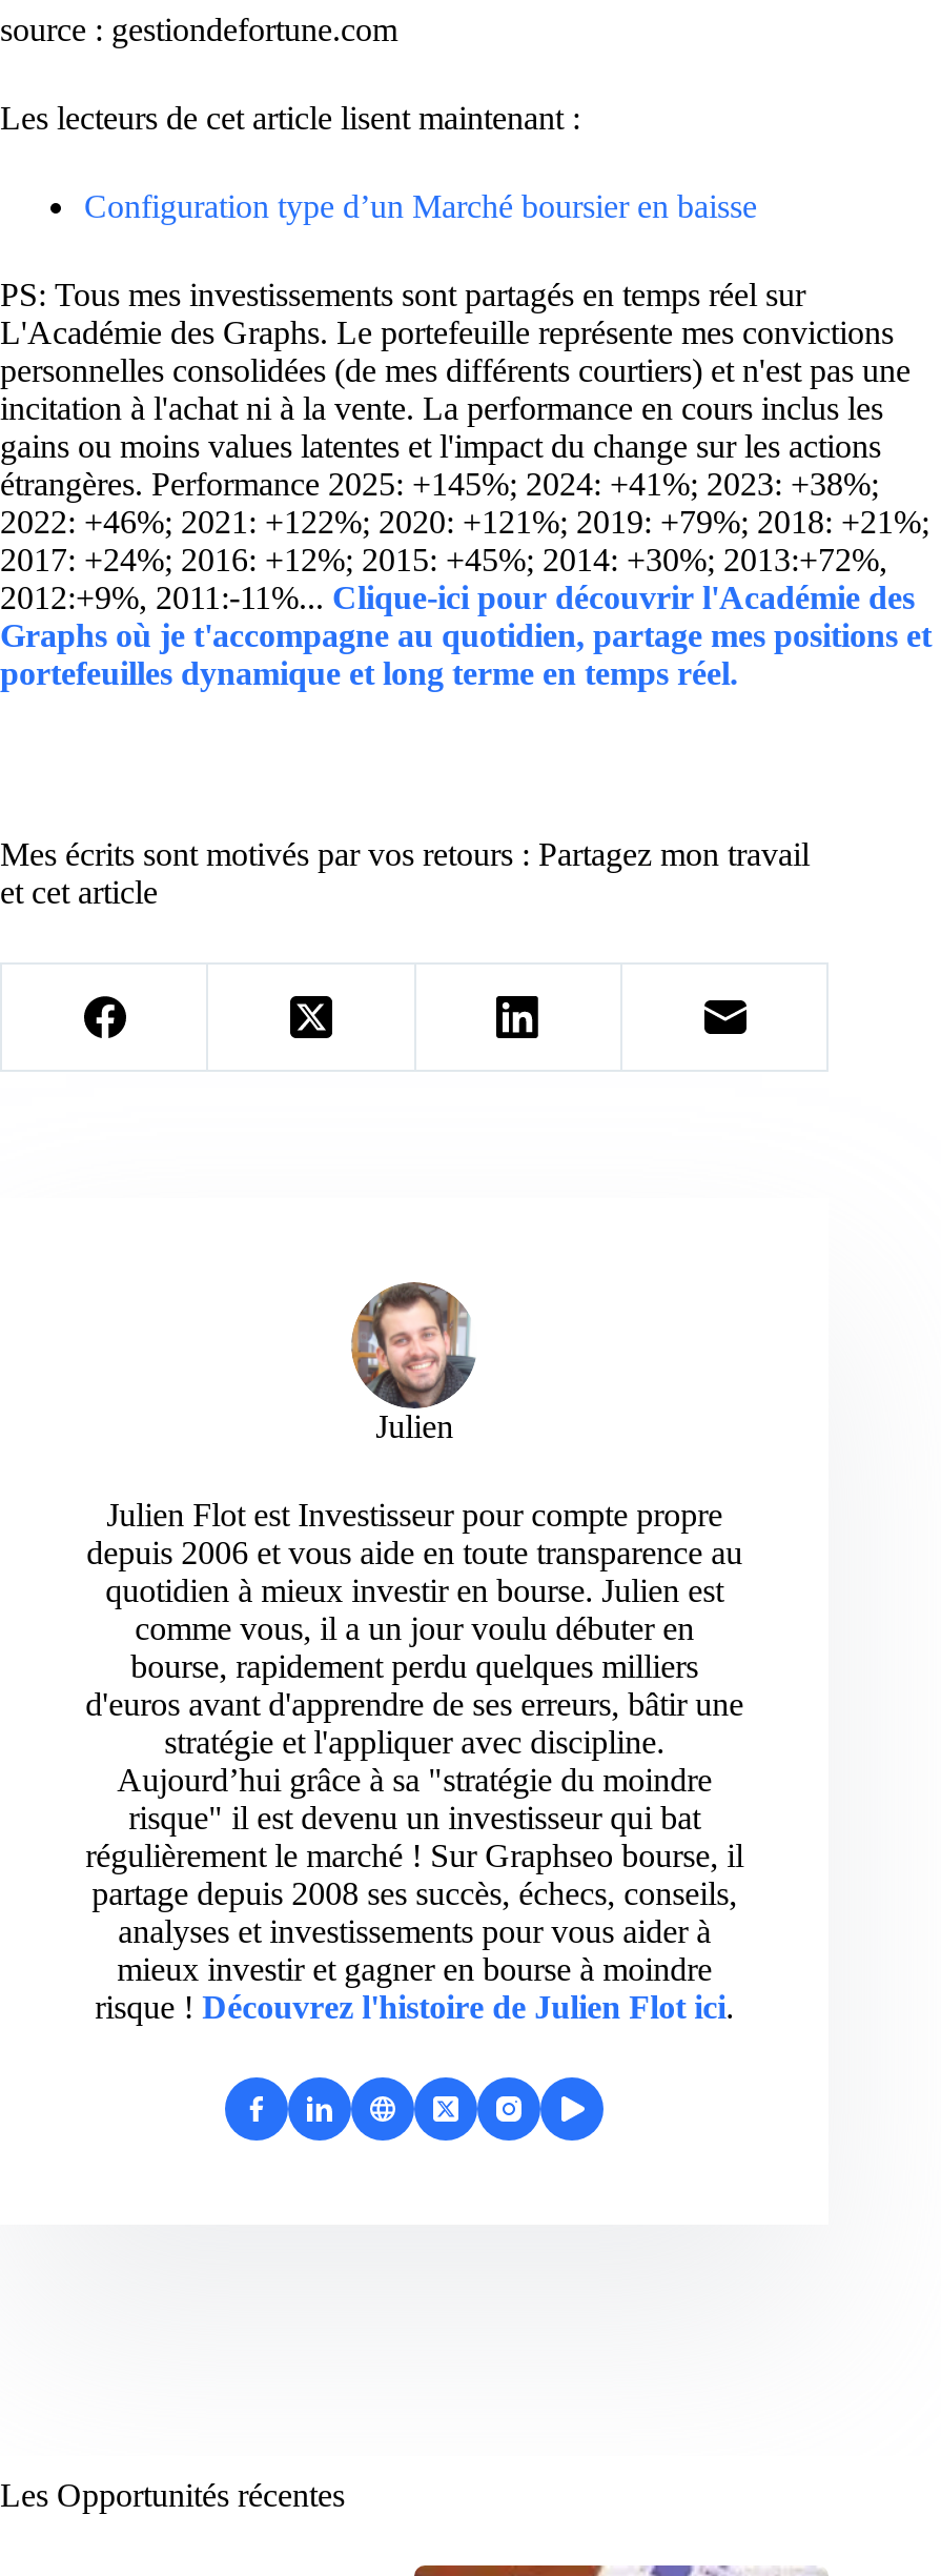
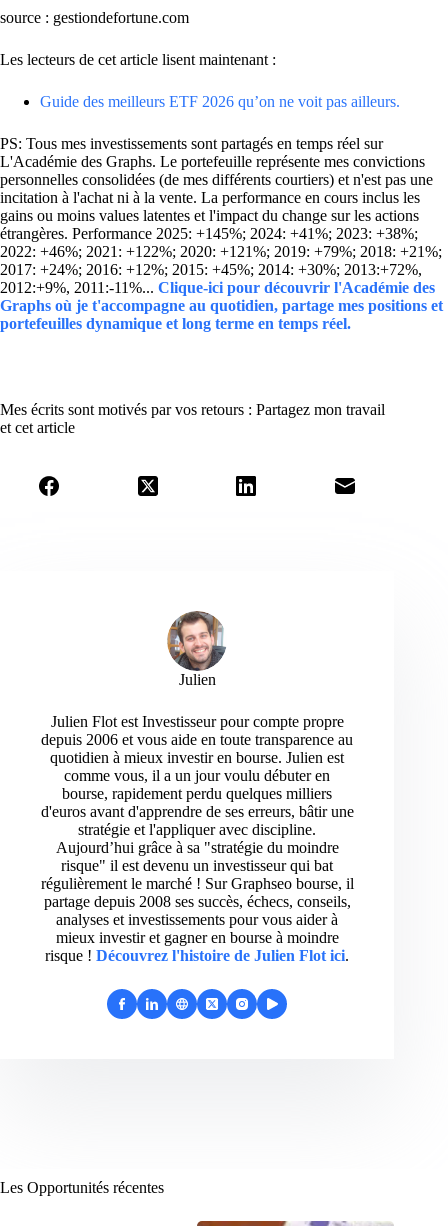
[84,188,757,224] Configuration type d’un Marché boursier en baisse -> [40,93,400,110] Guide des meilleurs ETF 2026 qu’on ne voit pas ailleurs.

